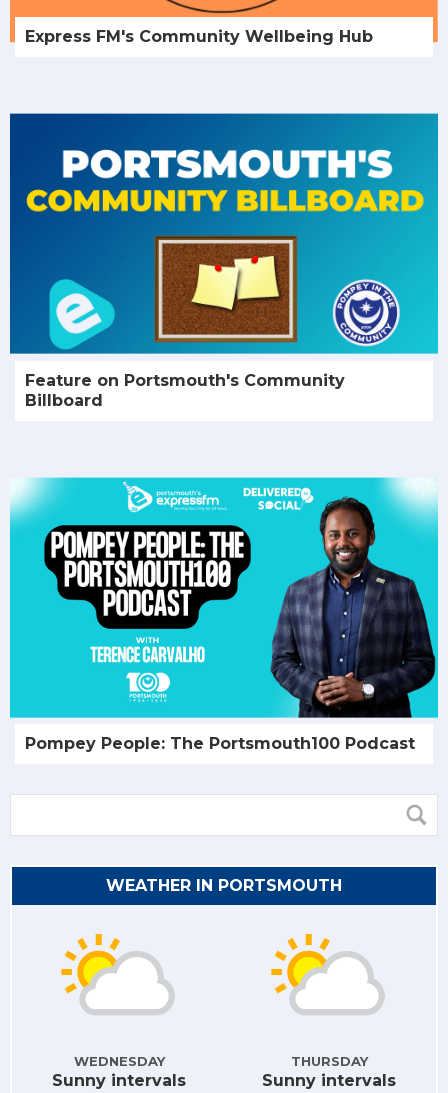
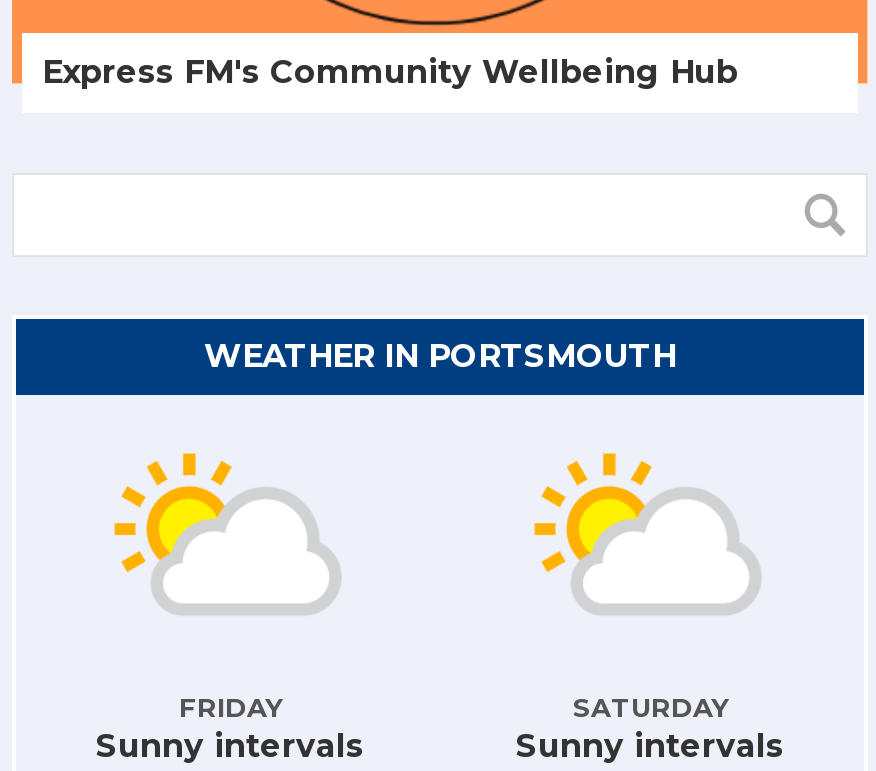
[9,98,439,410] [image] | Feature on Portsmouth's Community | Billboard -> none
[9,476,439,753] [image] | Pompey People: The Portsmouth100 Podcast -> none
[73,1053,164,1069] WEDNESDAY -> [179,691,281,723] FRIDAY
[290,1053,367,1069] THURSDAY -> [573,691,727,723] SATURDAY

